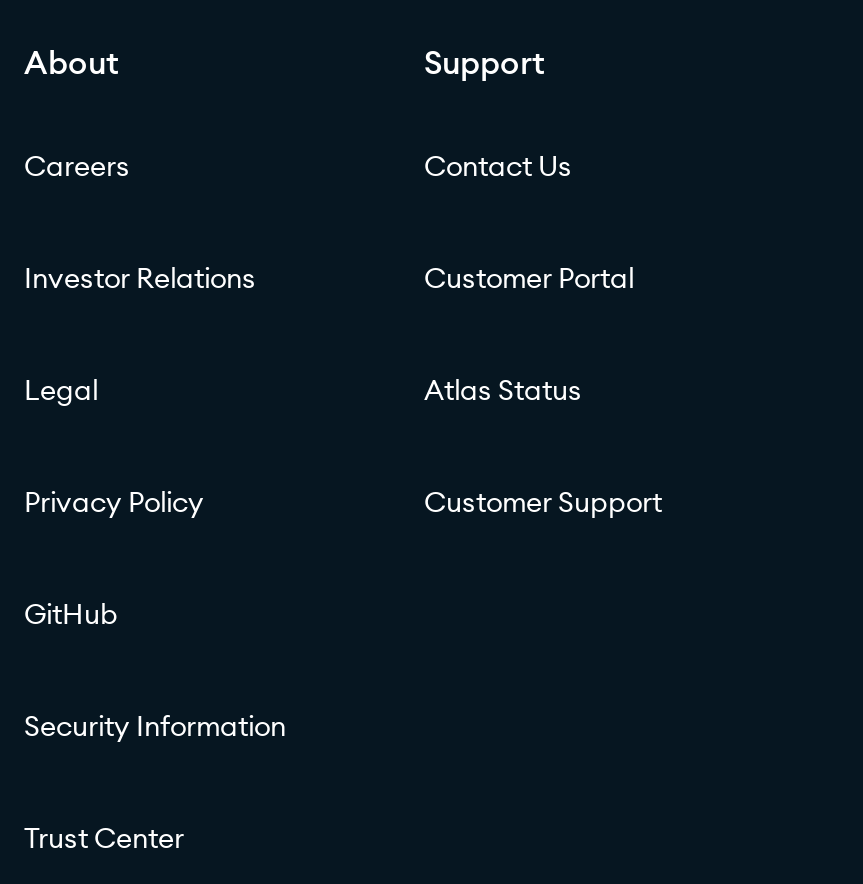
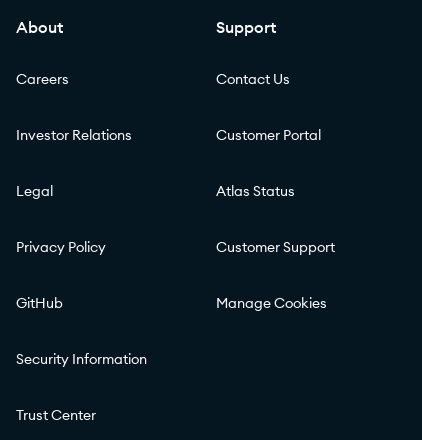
none -> [216,294,327,312] Manage Cookies

